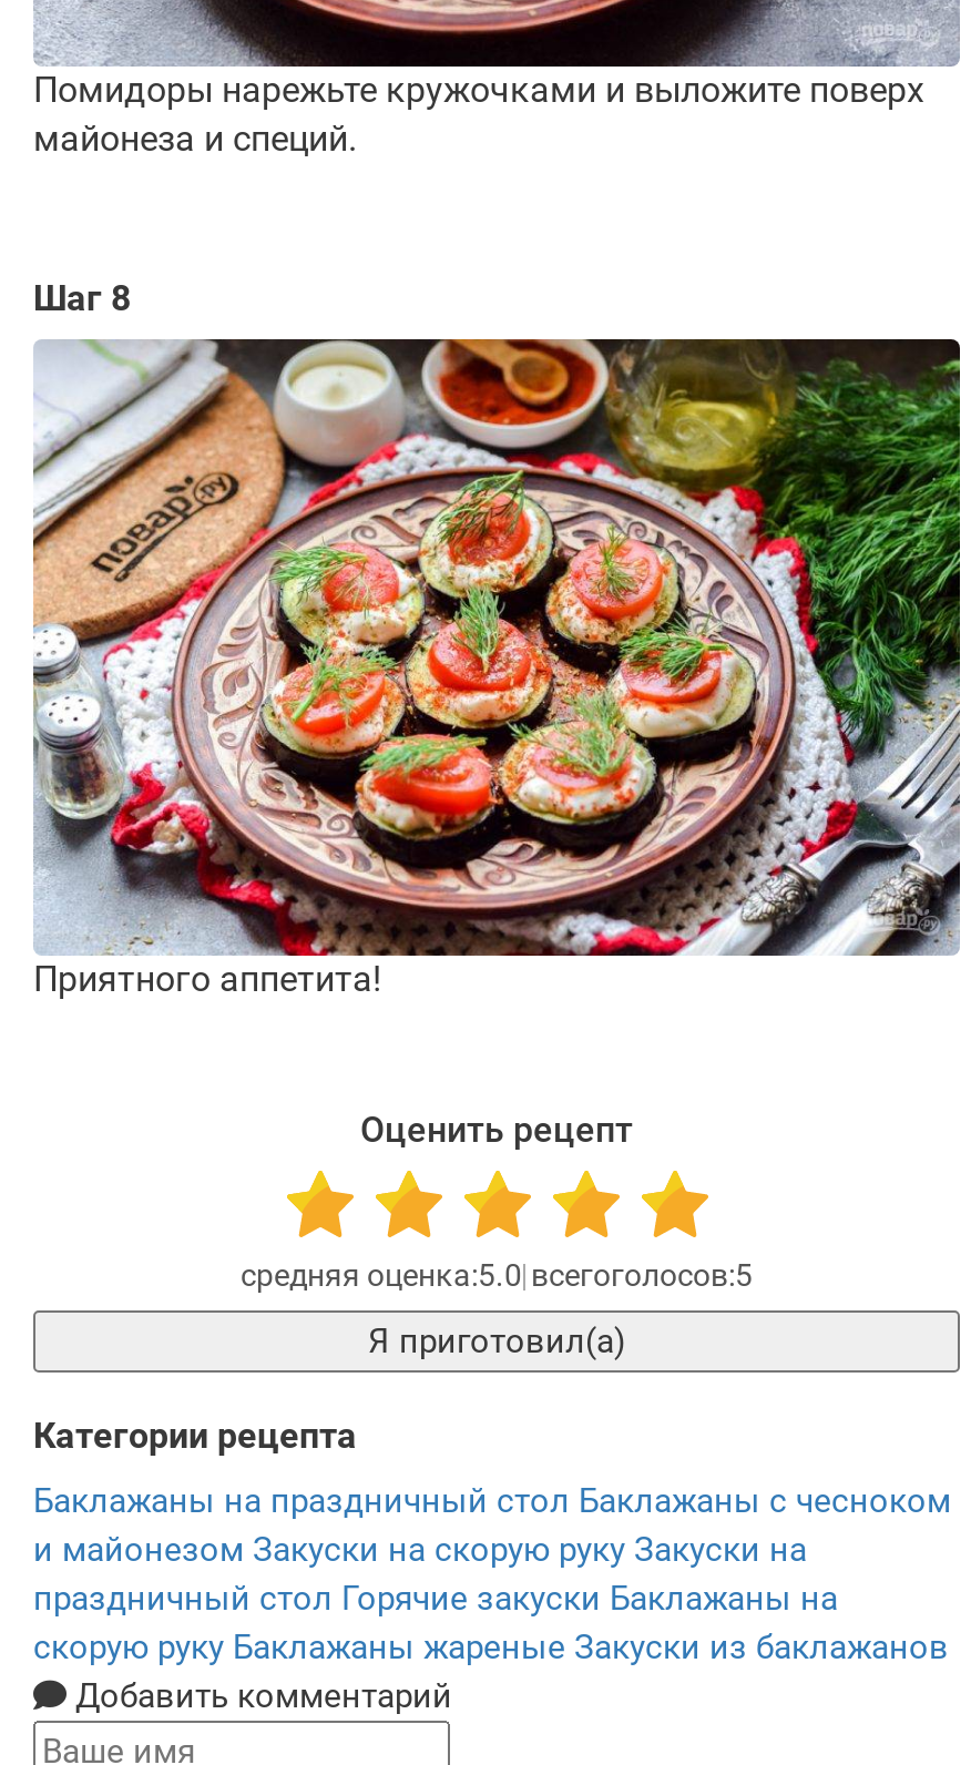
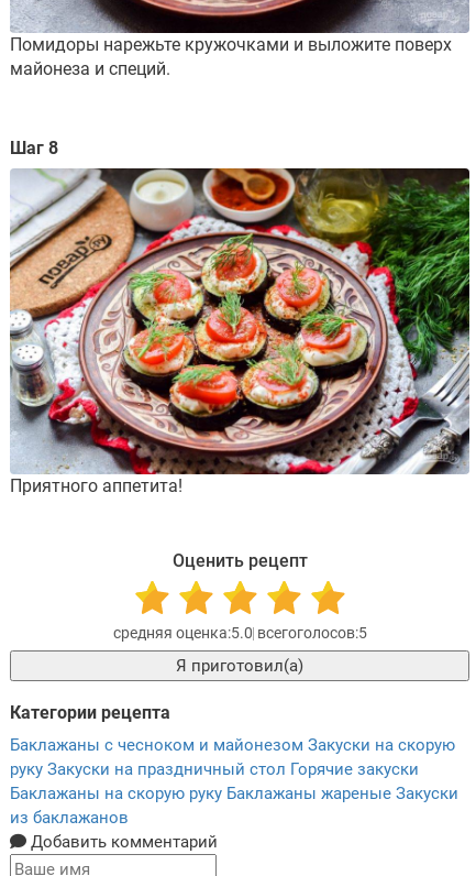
[33,1482,951,1668] Баклажаны на праздничный стол Баклажаны с чесноком | и майонезом Закуски на скорую руку Закуски на | праздничный стол Горячие закуски Баклажаны на | скорую руку Баклажаны жареные Закуски из баклажанов -> [10,735,458,828] Баклажаны с чесноком и майонезом Закуски на скорую | руку Закуски на праздничный стол Горячие закуски | Баклажаны на скорую руку Баклажаны жареные Закуски | из баклажанов

